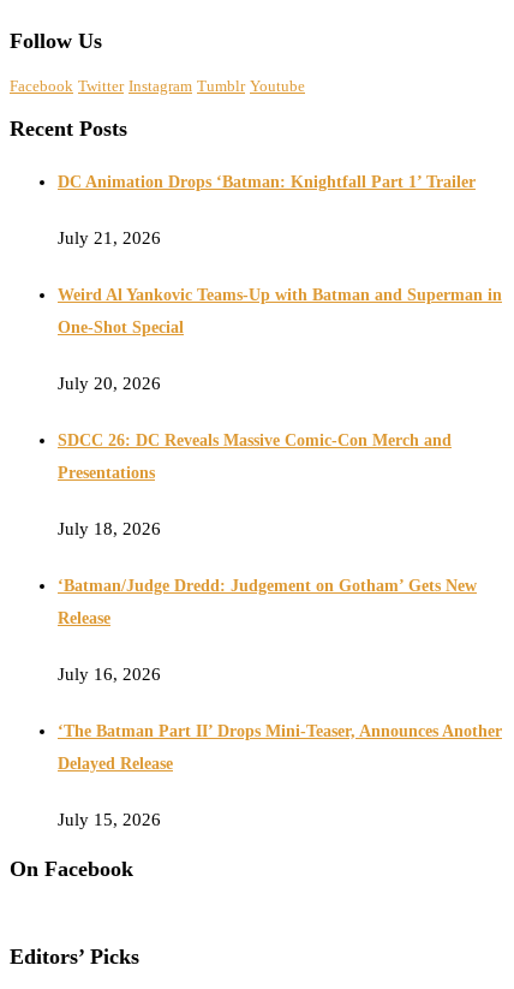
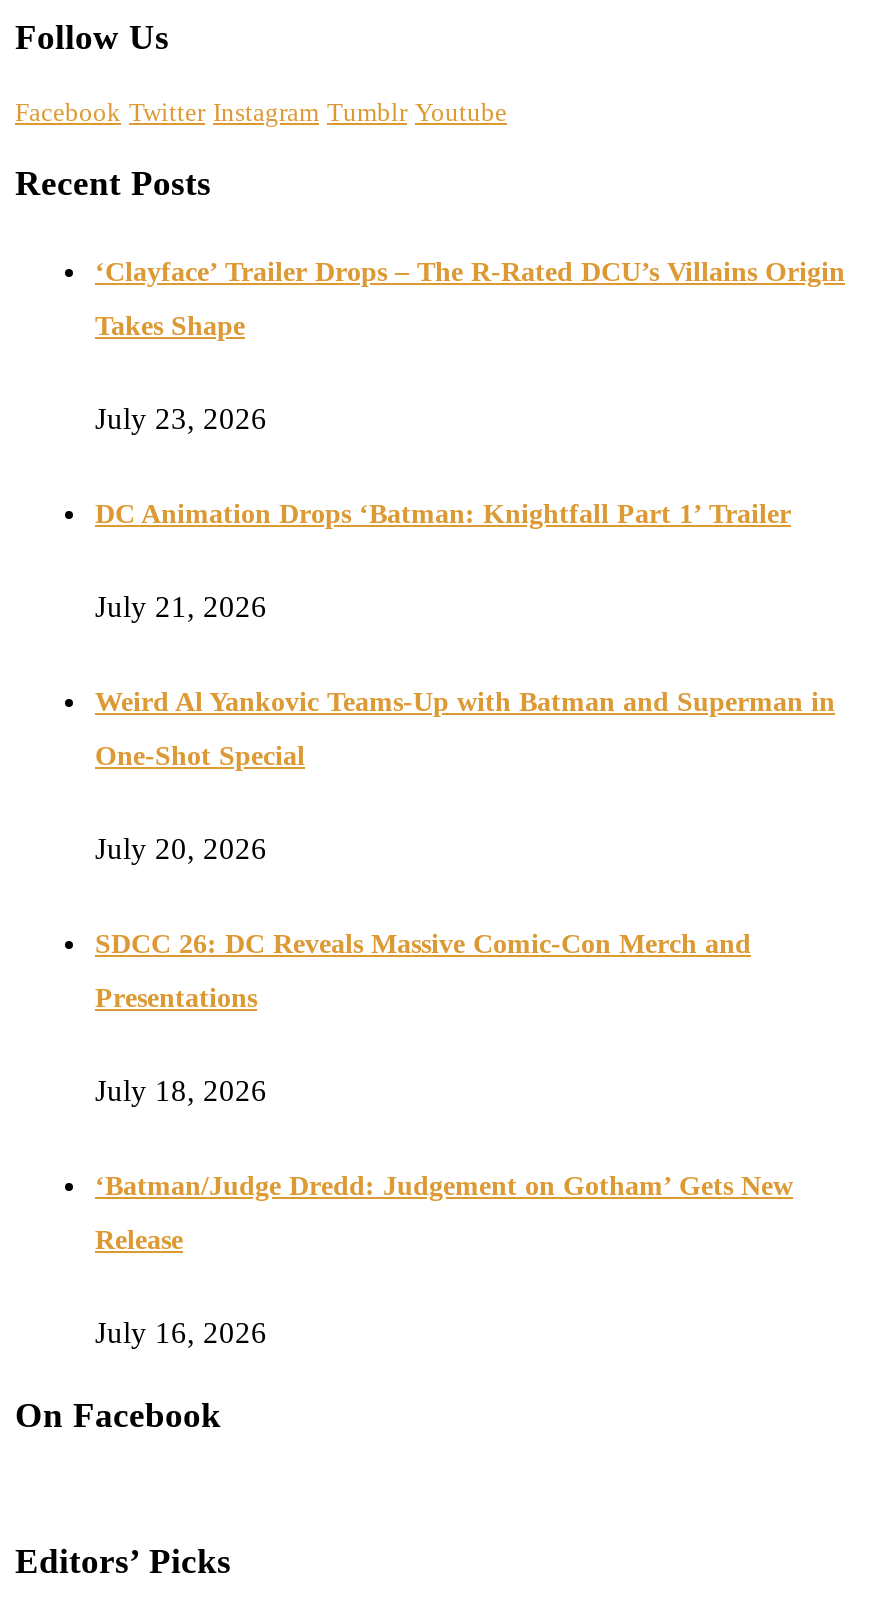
none -> [95,257,845,435] ‘Clayface’ Trailer Drops – The R-Rated DCU’s Villains Origin | Takes Shape | July 23, 2026
moved [58,173,502,683] -> [95,499,835,1348]: DC Animation Drops ‘Batman: Knightfall Part 1’ Trailer | July 21, 2026 | Weird Al Yankovic Teams-Up with Batman and Superman in | ... | Release | July 16, 2026
[58,722,502,829] ‘The Batman Part II’ Drops Mini-Teaser, Announces Another | Delayed Release | July 15, 2026 -> none

